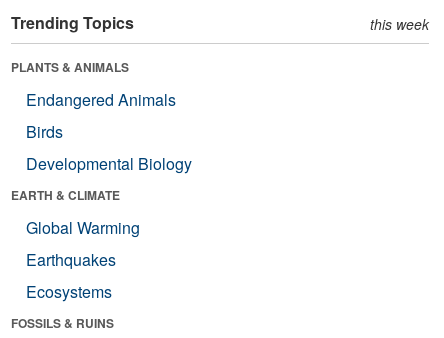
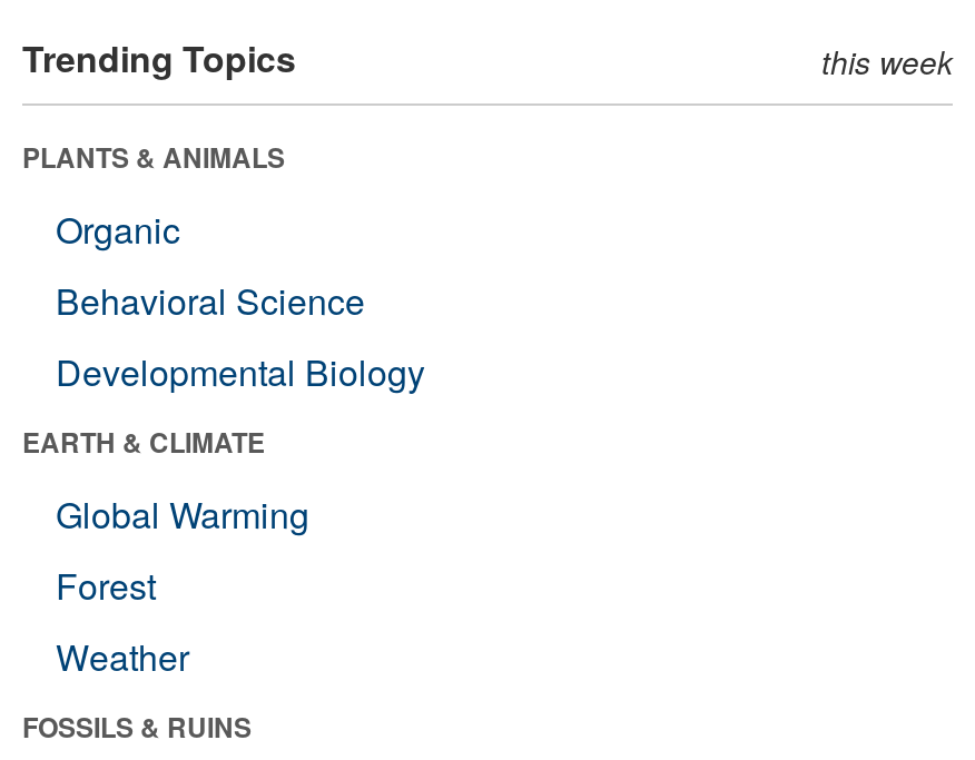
[26,88,176,143] Endangered Animals | Birds -> [56,203,365,326] Organic | Behavioral Science
[26,248,116,303] Earthquakes | Ecosystems -> [56,559,189,682] Forest | Weather

